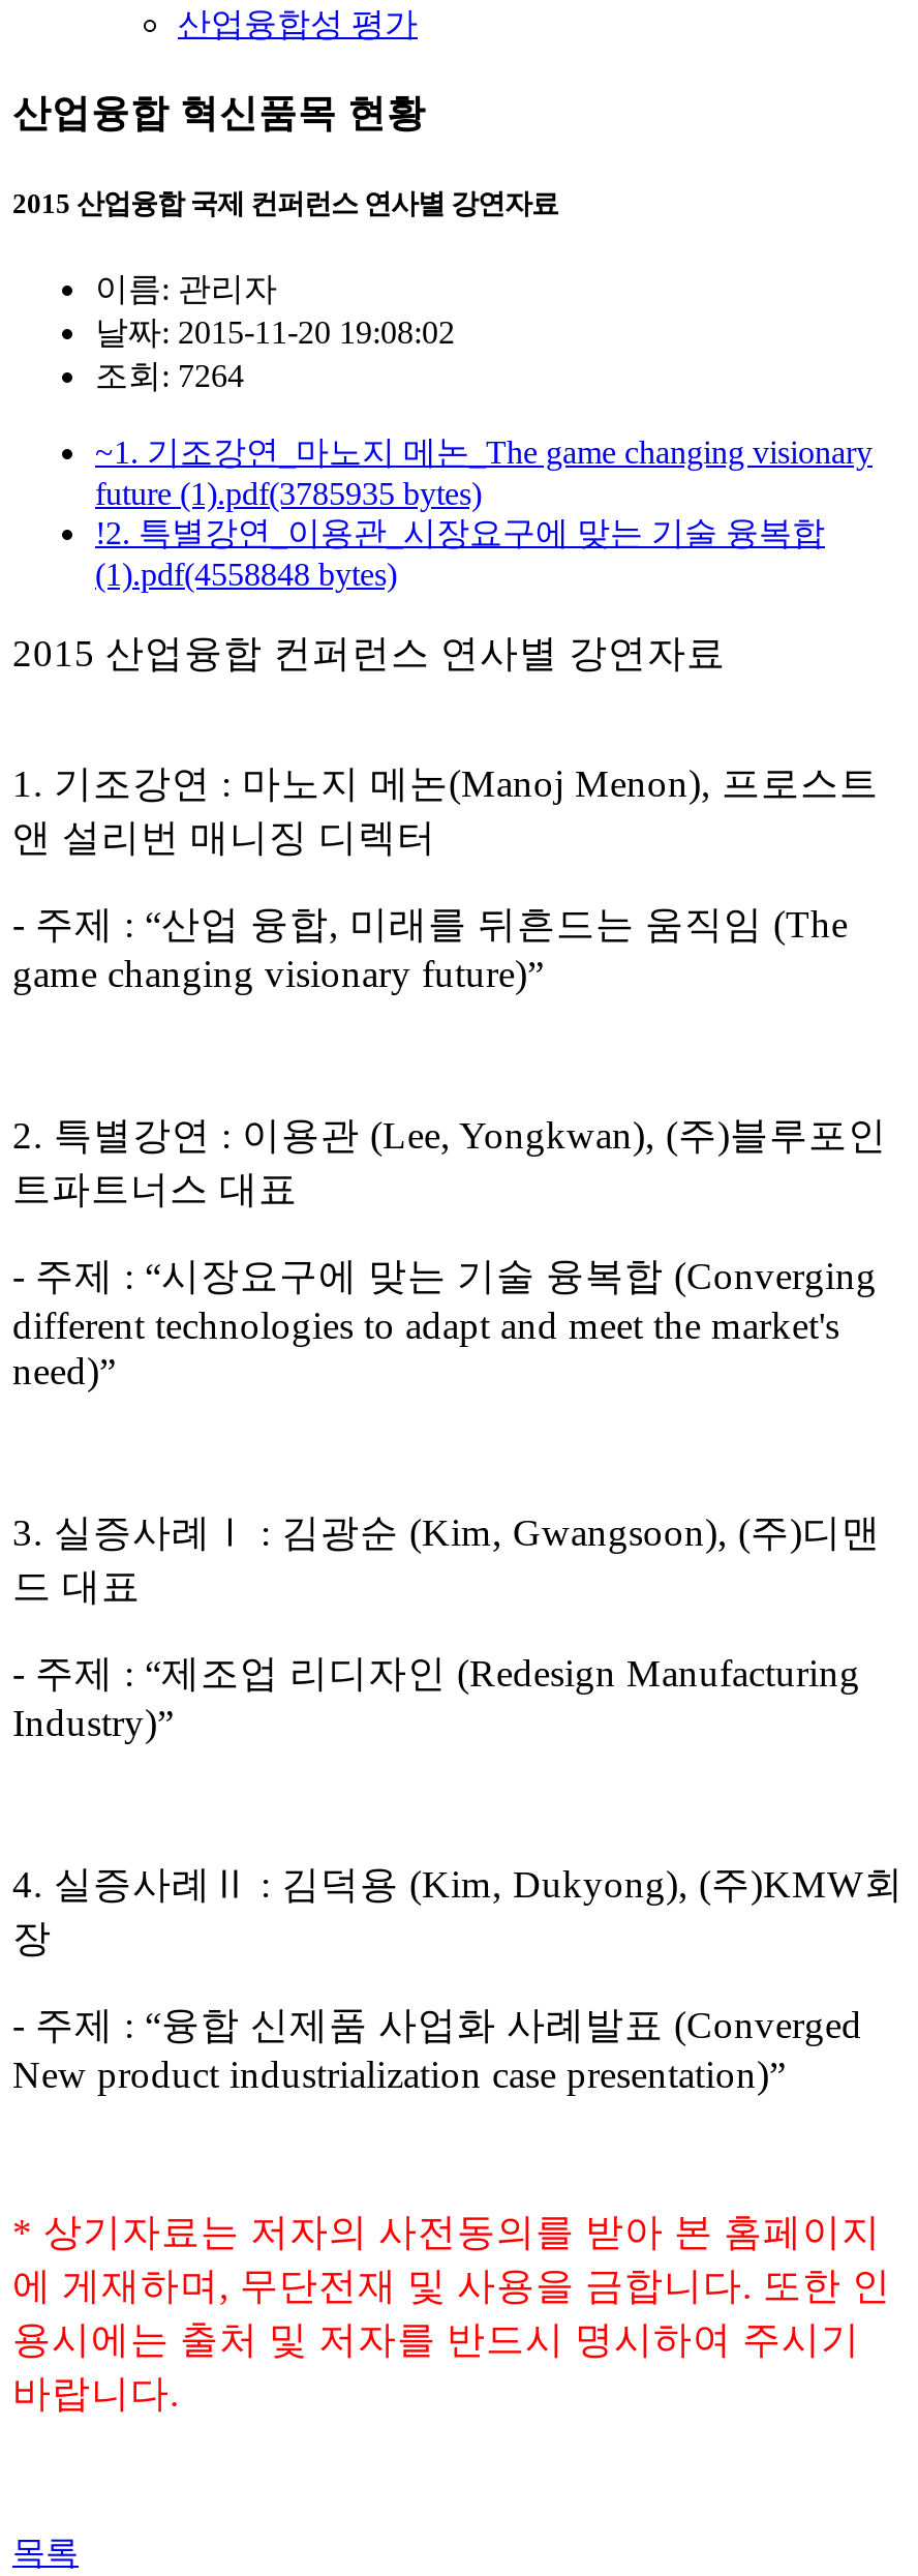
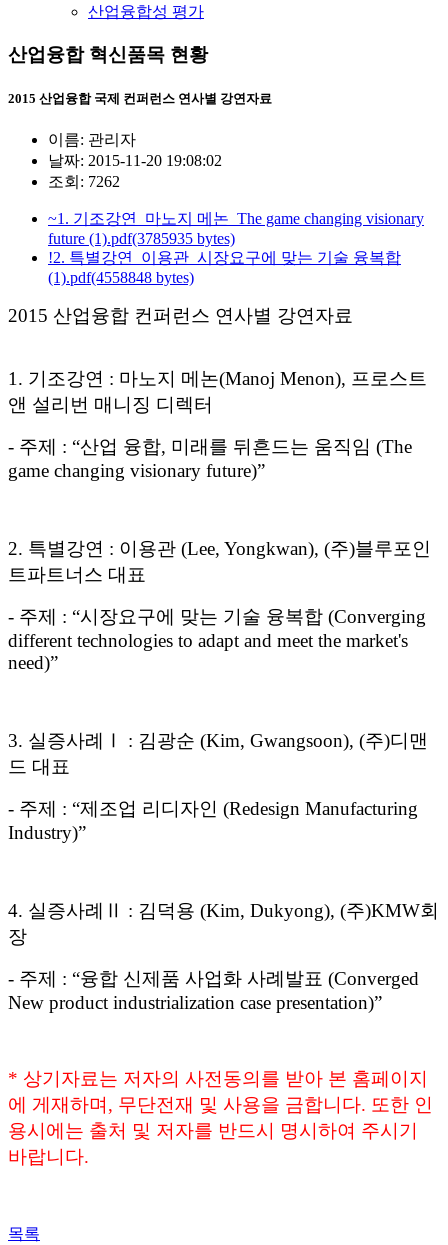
[95,358,244,393] 조회: 7264 -> [48,173,120,190] 조회: 7262

